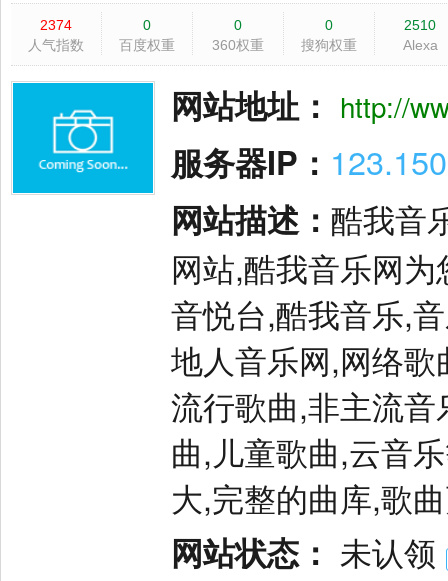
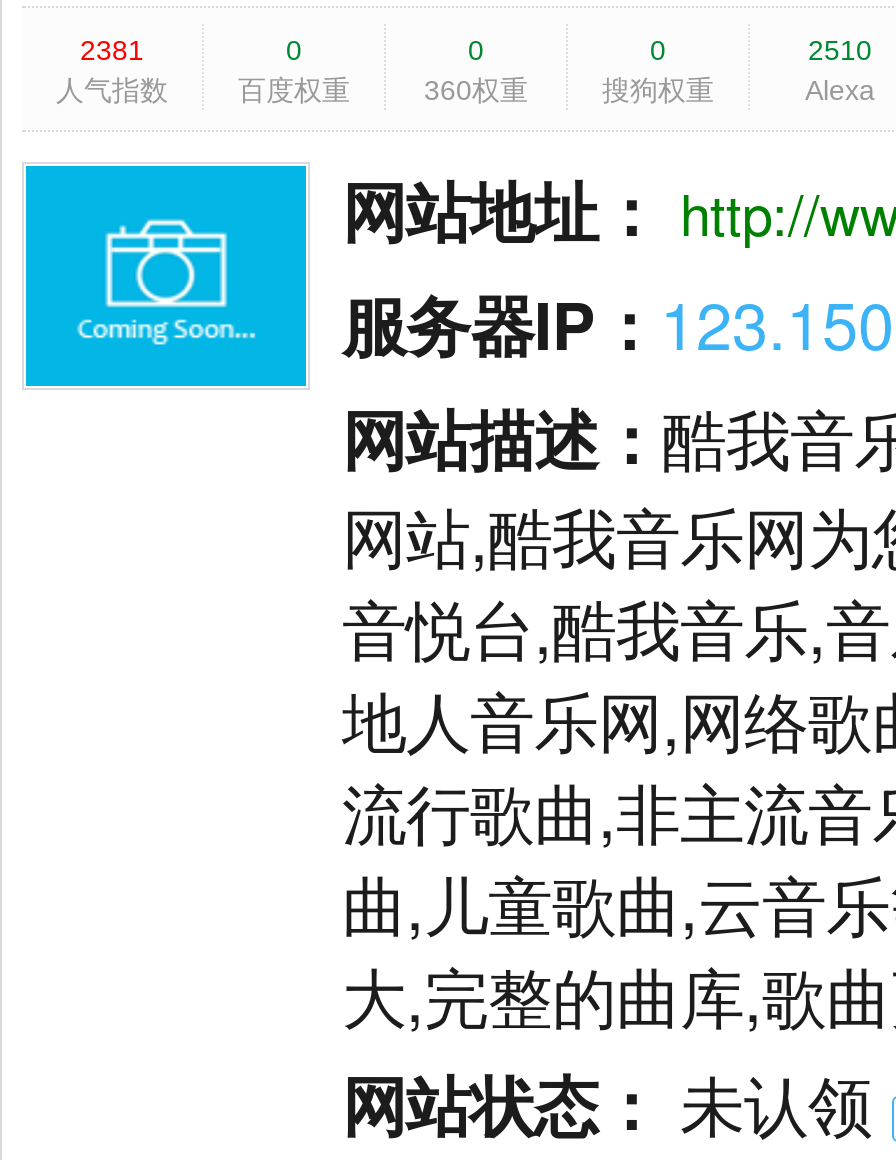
[40,17,72,33] 2374 -> [80,34,144,66] 2381

